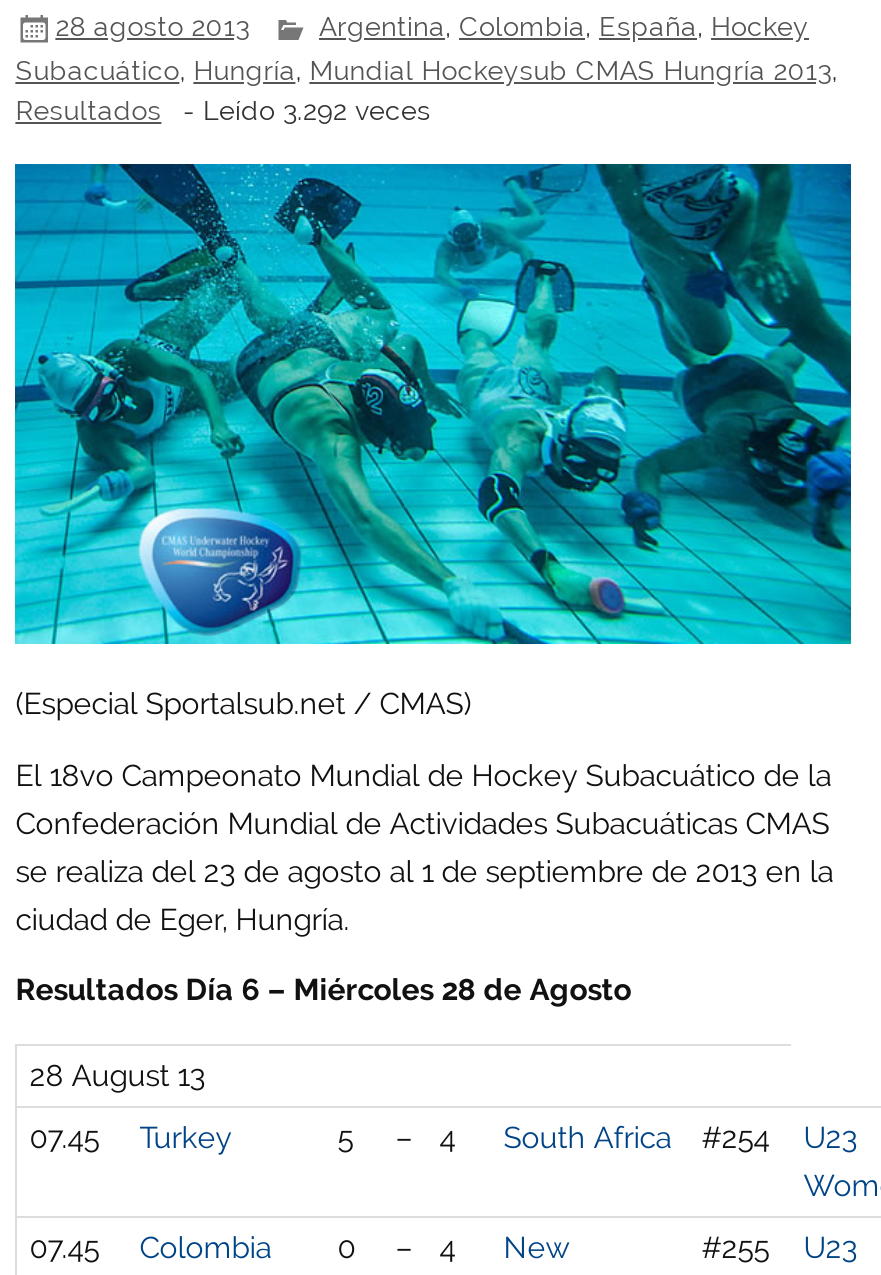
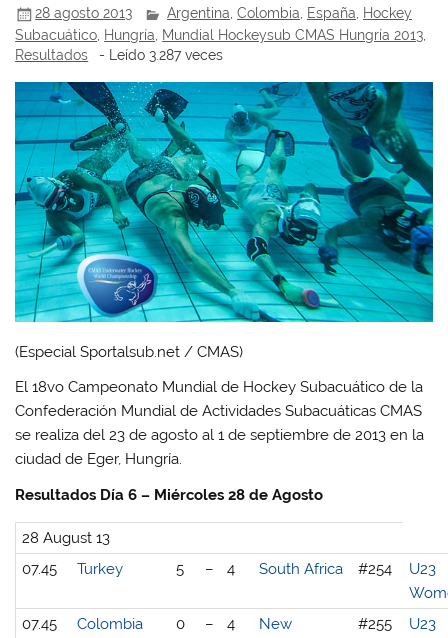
[15,93,431,125] Resultados - Leído 3.292 veces -> [15,47,223,63] Resultados - Leído 3.287 veces

